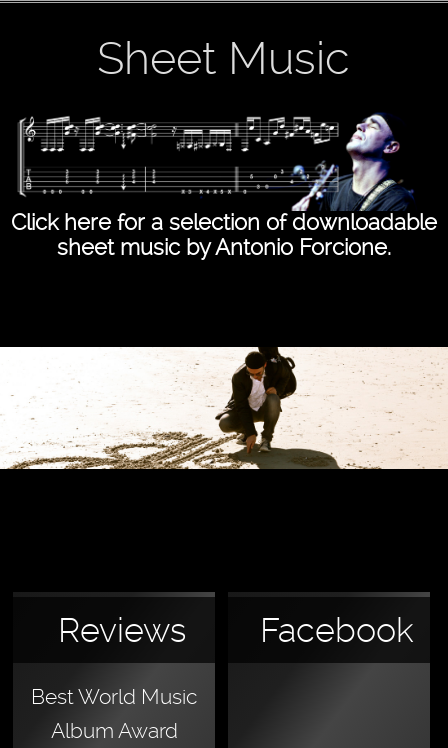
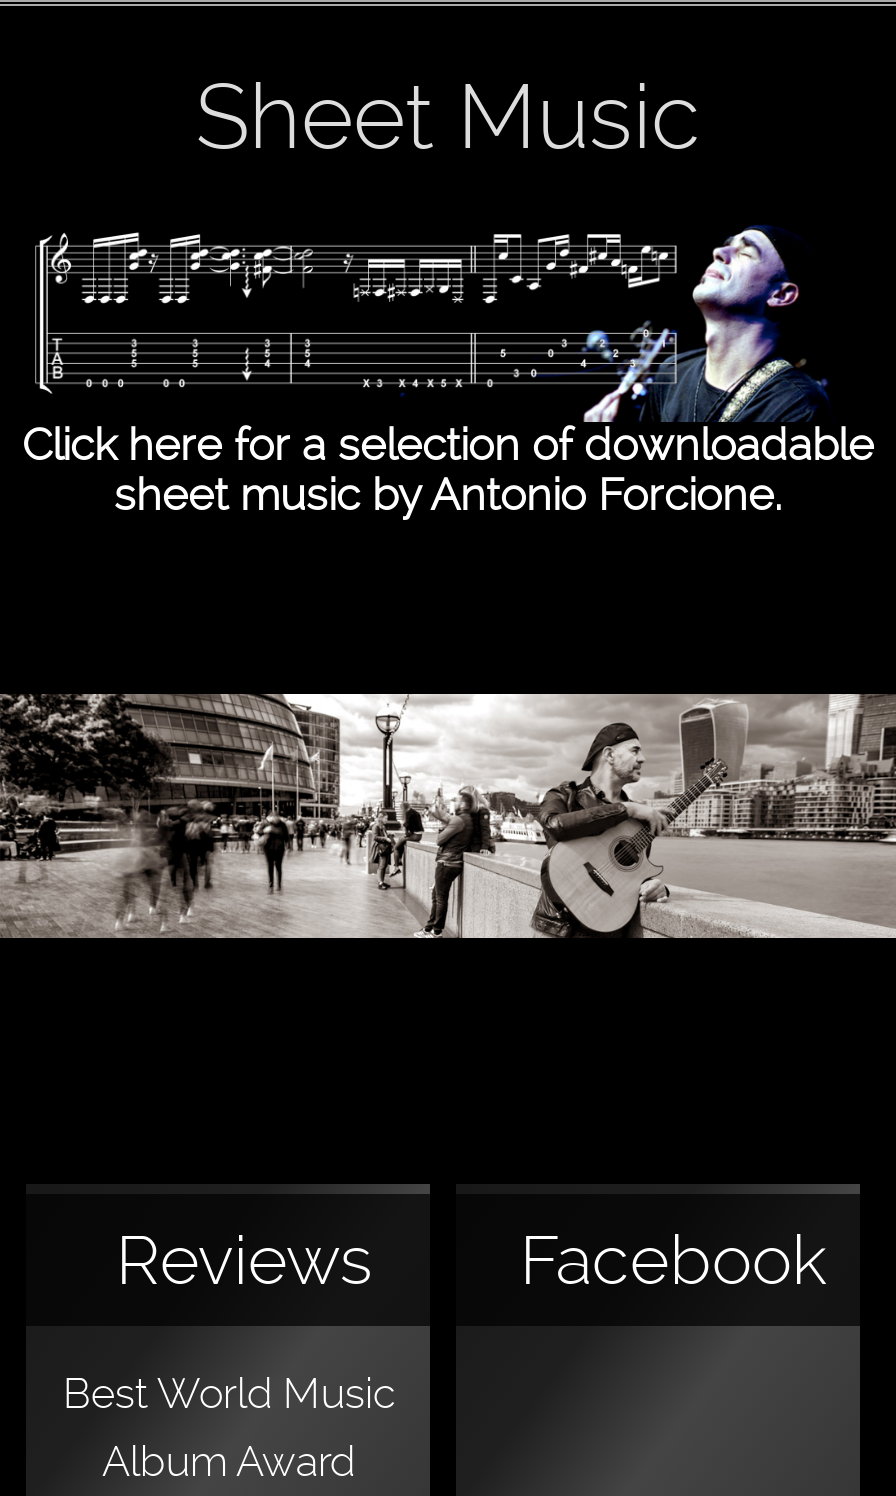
[3,346,445,470] [image] -> [6,692,890,940] [image]

